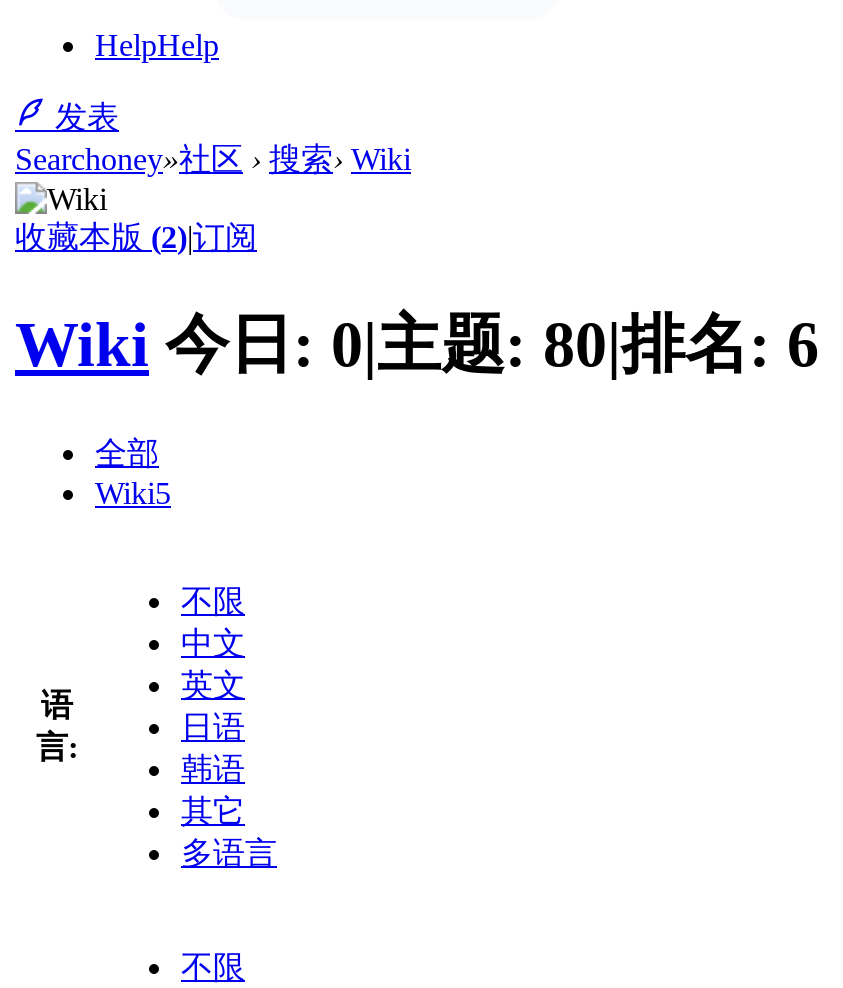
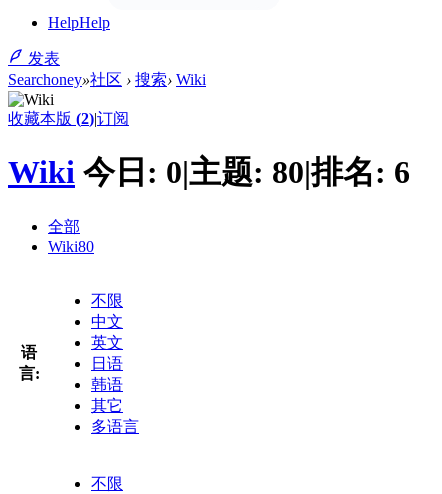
[95,475,171,509] Wiki5 -> [48,238,94,255] Wiki80

